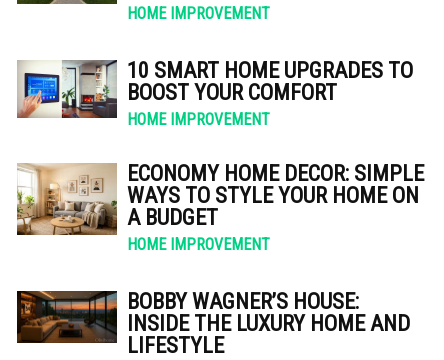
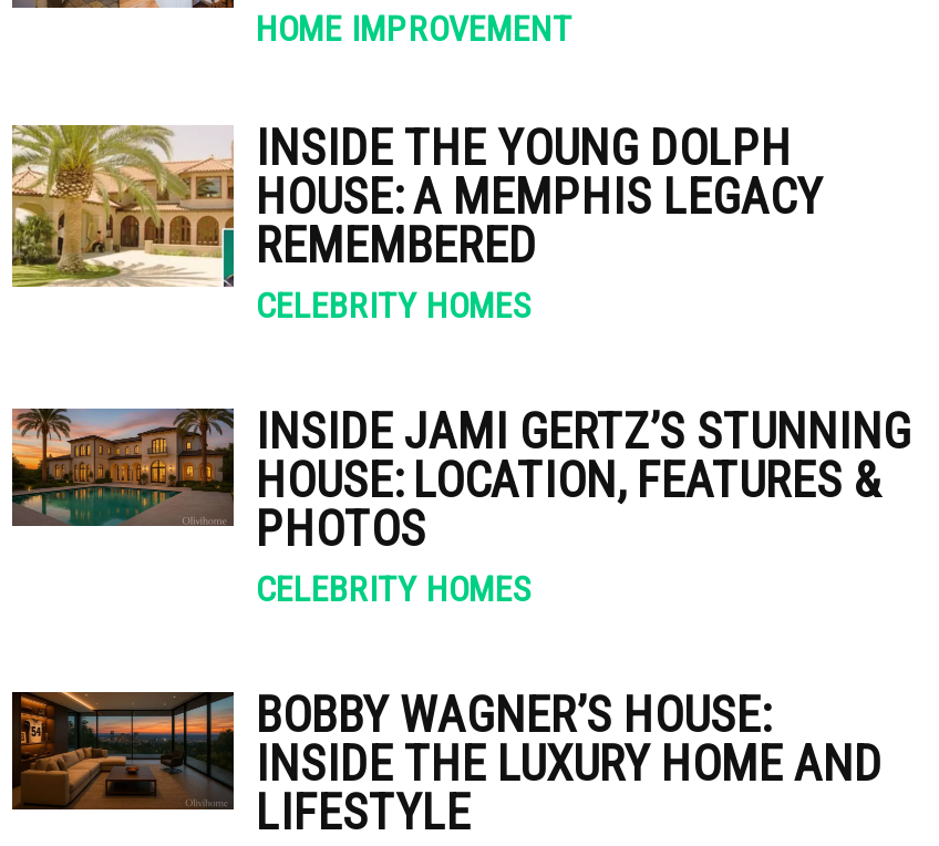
[17,56,413,129] [image] | 10 SMART HOME UPGRADES TO | BOOST YOUR COMFORT | HOME IMPROVEMENT -> [10,121,823,327] [image] | INSIDE THE YOUNG DOLPH | HOUSE: A MEMPHIS LEGACY | REMEMBERED | CELEBRITY HOMES
[16,161,424,254] [image] | ECONOMY HOME DECOR: SIMPLE | WAYS TO STYLE YOUR HOME ON | A BUDGET | HOME IMPROVEMENT -> [12,405,911,611] [image] | INSIDE JAMI GERTZ’S STUNNING | HOUSE: LOCATION, FEATURES & | PHOTOS | CELEBRITY HOMES

